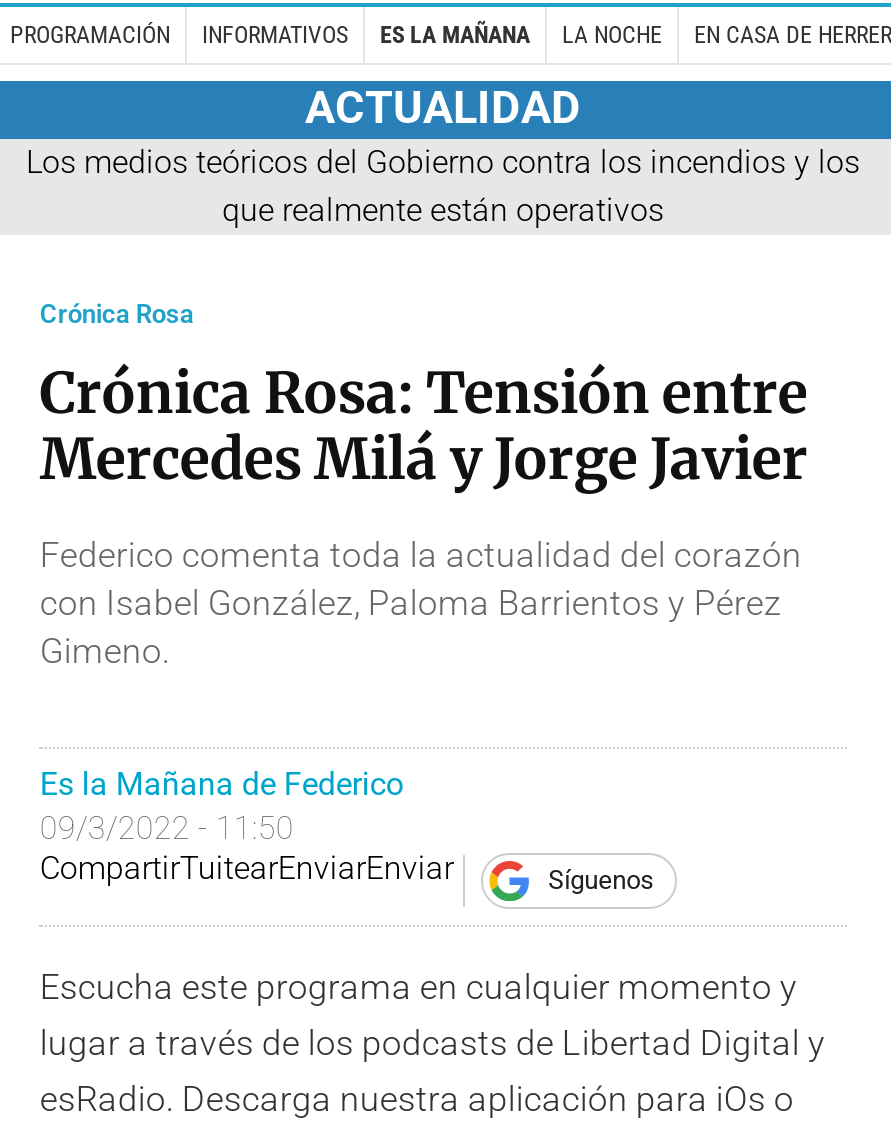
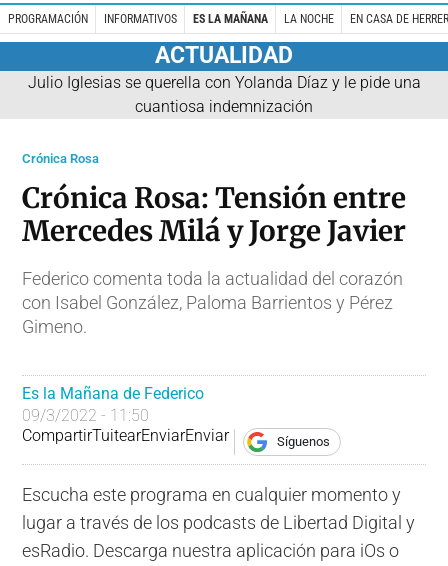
[26,142,860,228] Los medios teóricos del Gobierno contra los incendios y los | que realmente están operativos -> [27,73,420,116] Julio Iglesias se querella con Yolanda Díaz y le pide una | cuantiosa indemnización

